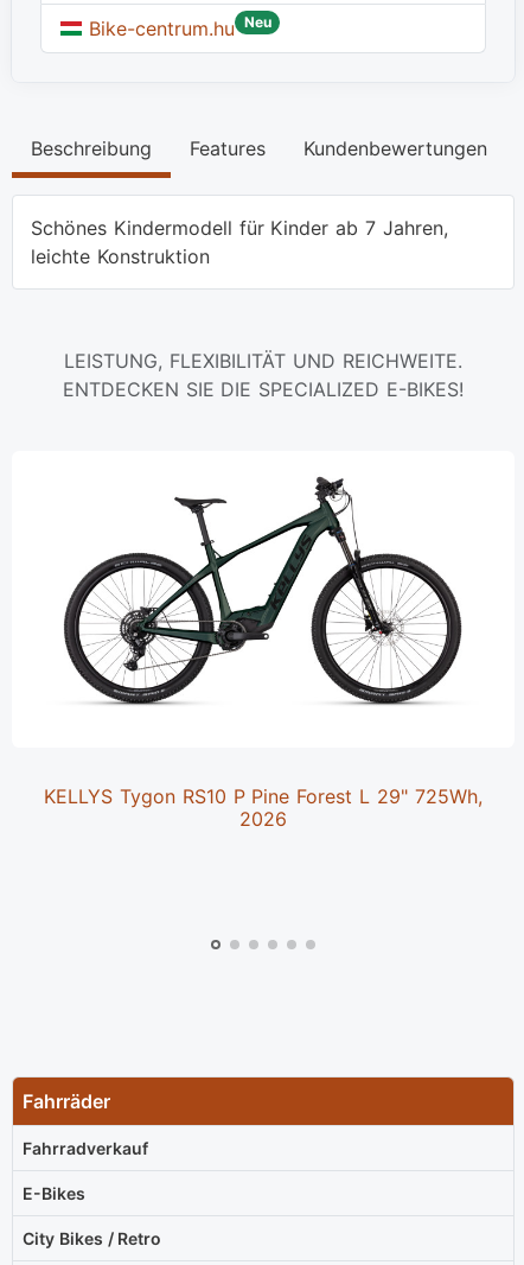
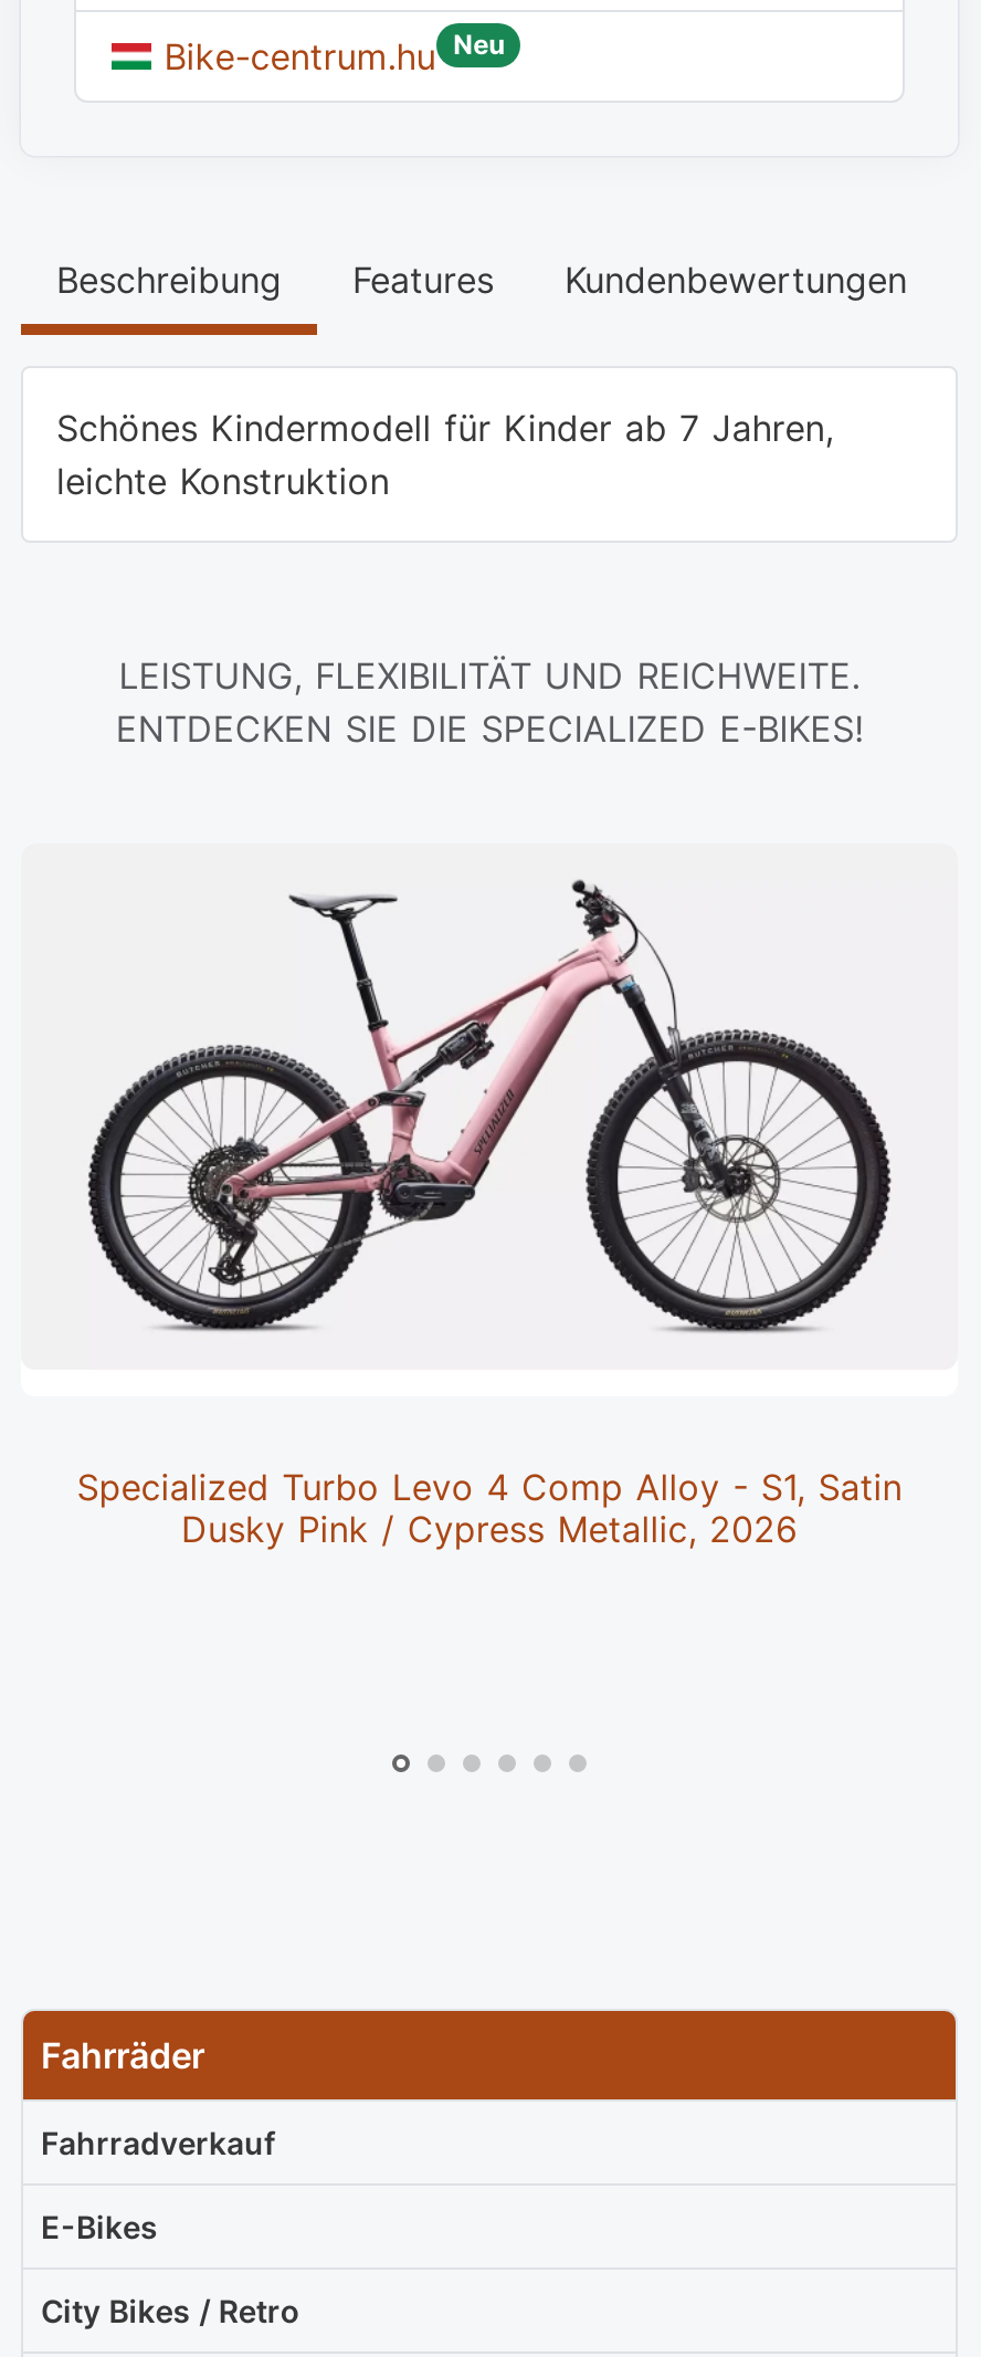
[47,470,479,713] [image] -> [85,877,894,1337] [image]
[44,784,482,831] KELLYS Tygon RS10 P Pine Forest L 29" 725Wh, | 2026 -> [77,1465,902,1551] Specialized Turbo Levo 4 Comp Alloy - S1, Satin | Dusky Pink / Cypress Metallic, 2026

